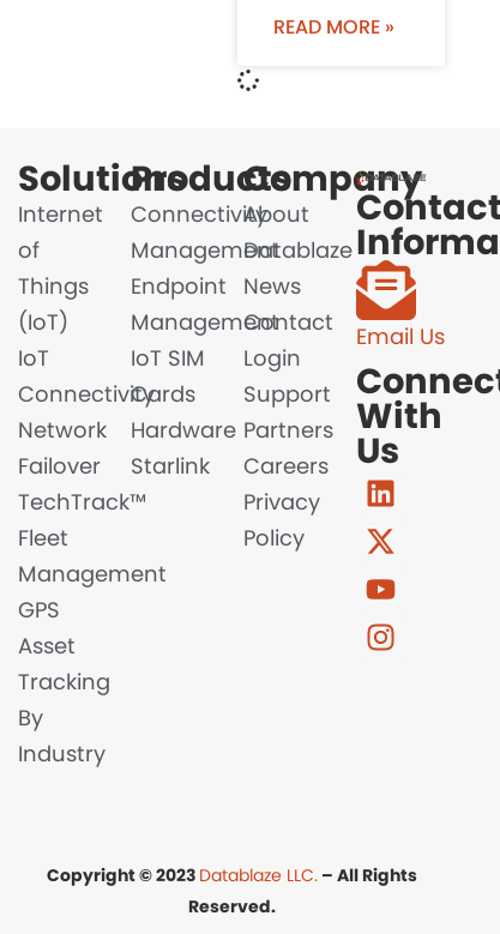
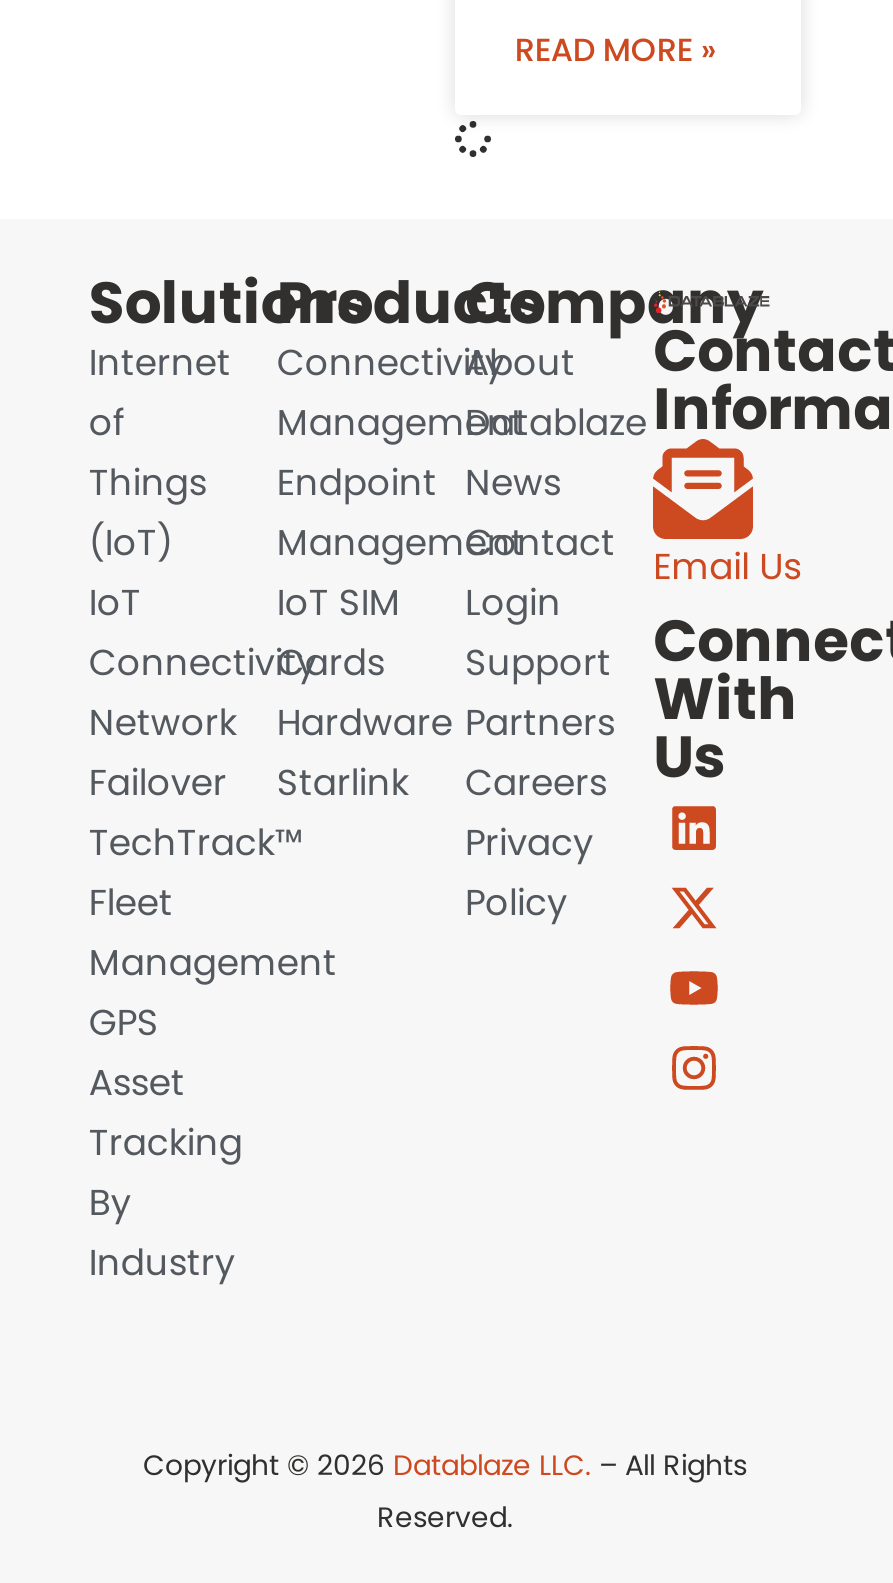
[46,863,417,887] Copyright © 2023 Datablaze LLC. – All Rights -> [143,1445,747,1485] Copyright © 2026 Datablaze LLC. – All Rights

